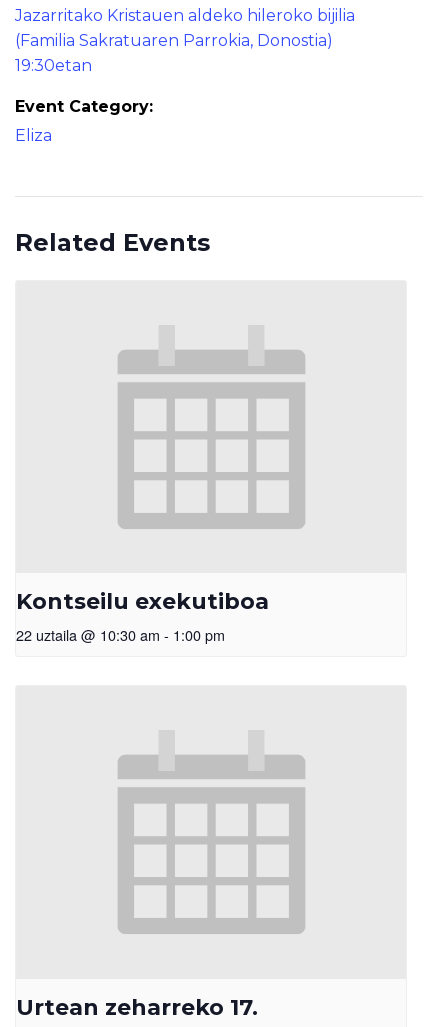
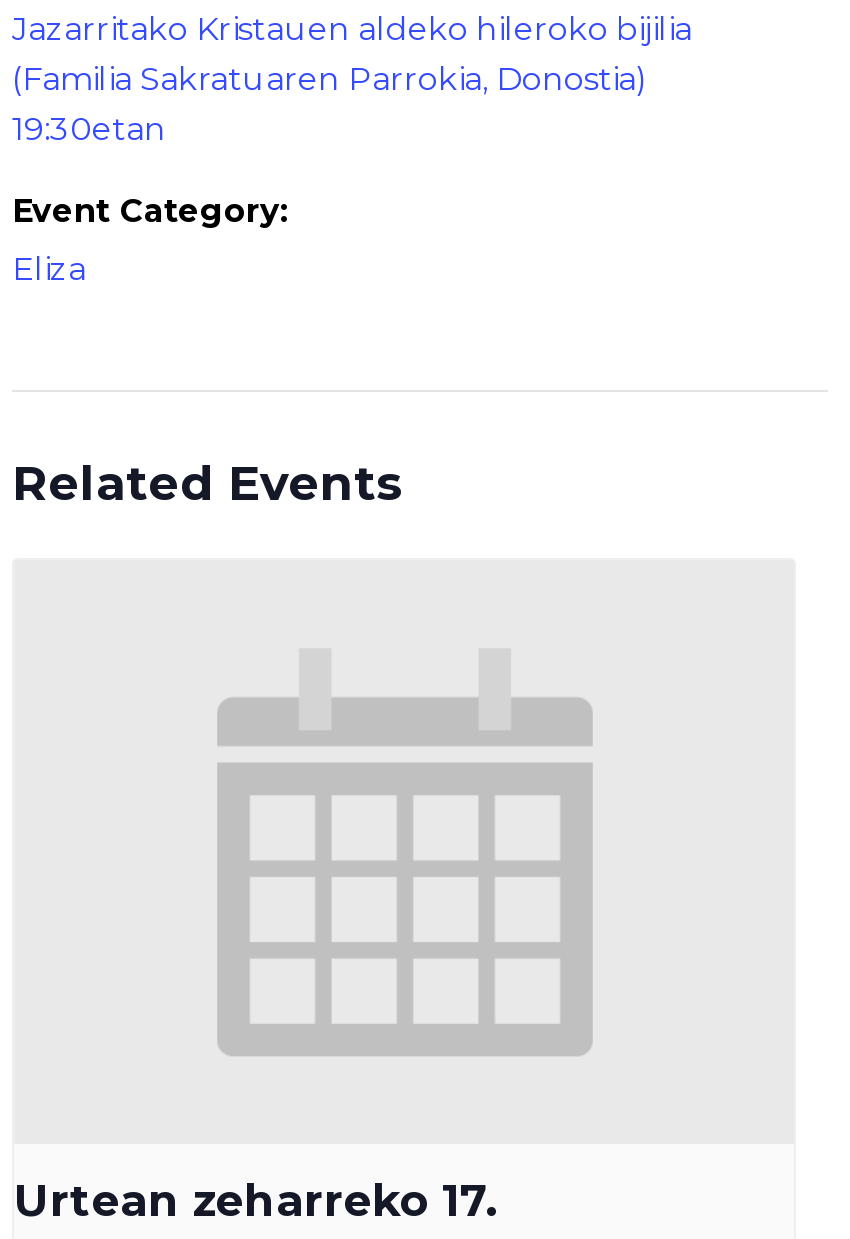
[16,588,269,645] Kontseilu exekutiboa | 22 uztaila @ 10:30 am - 1:00 pm -> none

